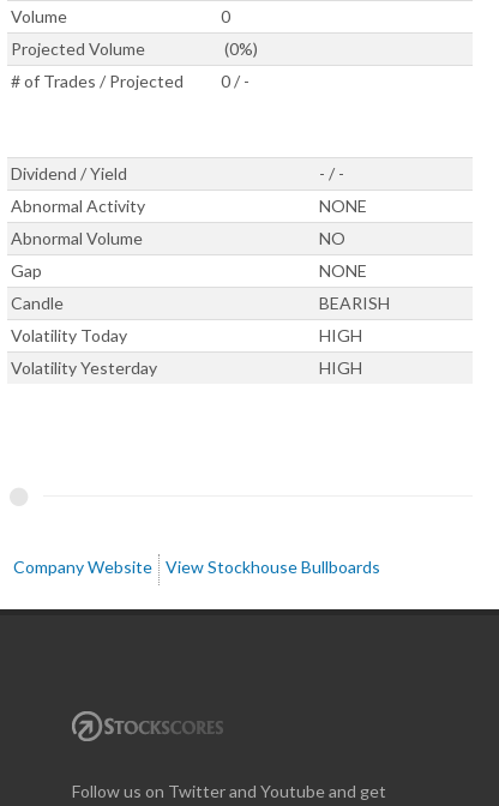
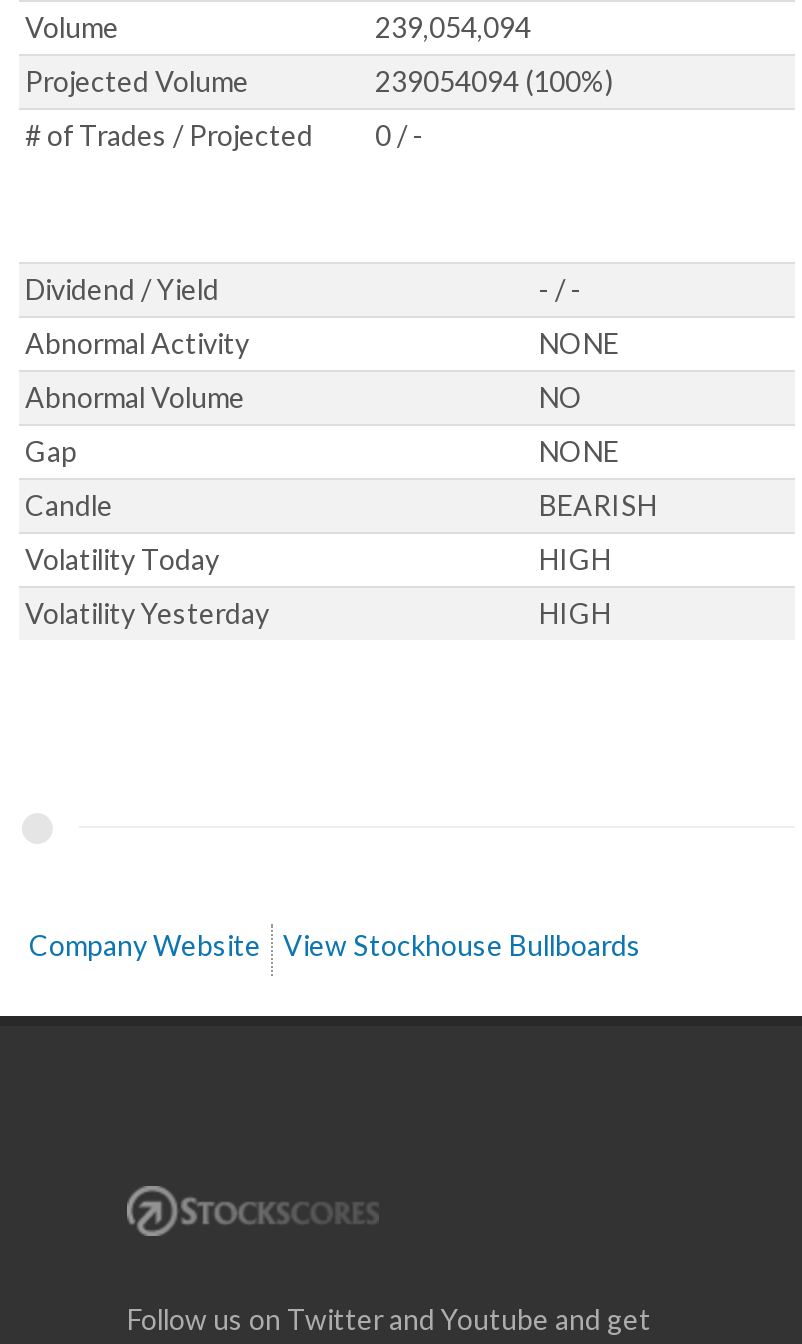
[221,6,230,27] 0 -> [375,11,531,45] 239,054,094
[221,39,258,59] (0%) -> [375,65,613,99] 239054094 (100%)

